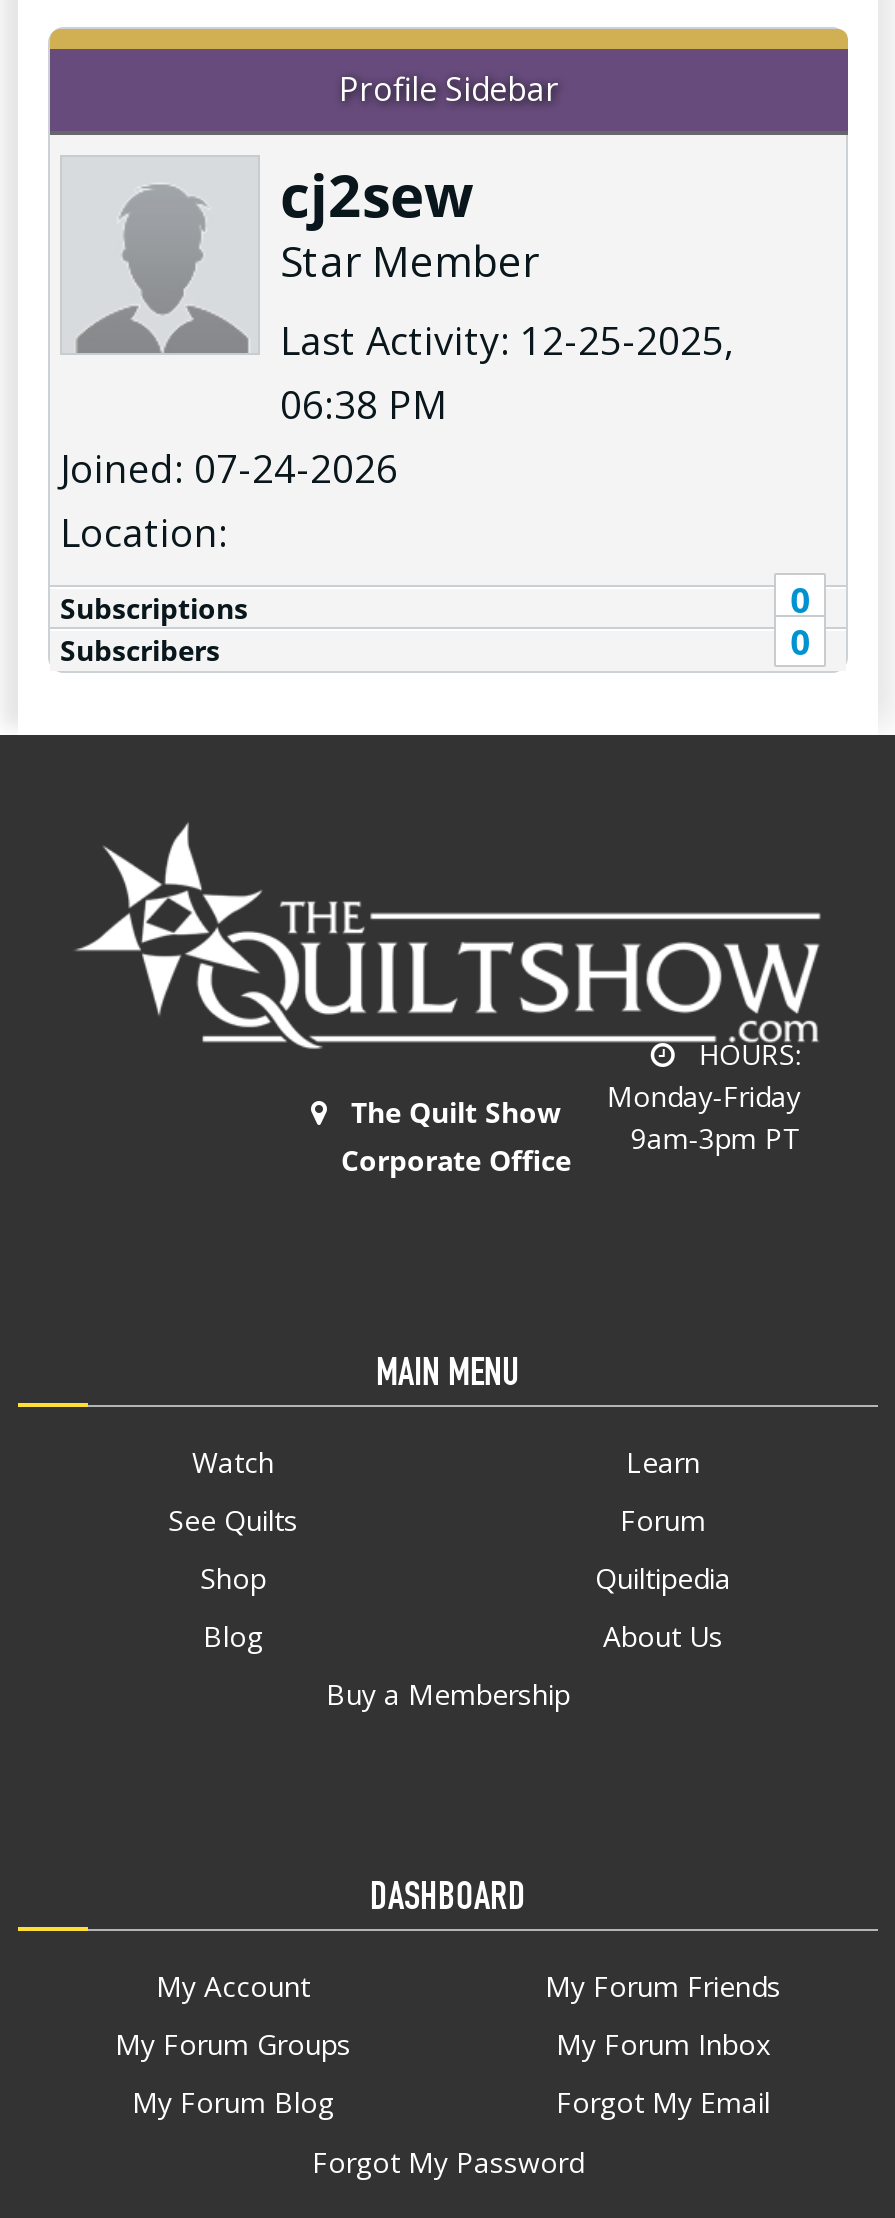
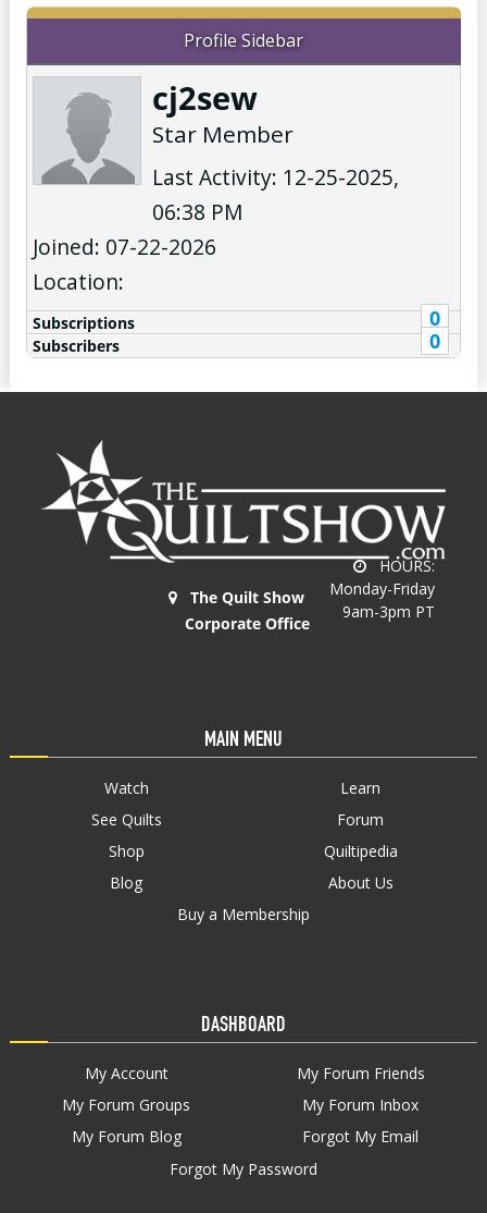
[60,442,398,496] Joined: 07-24-2026 -> [33,232,216,262] Joined: 07-22-2026

